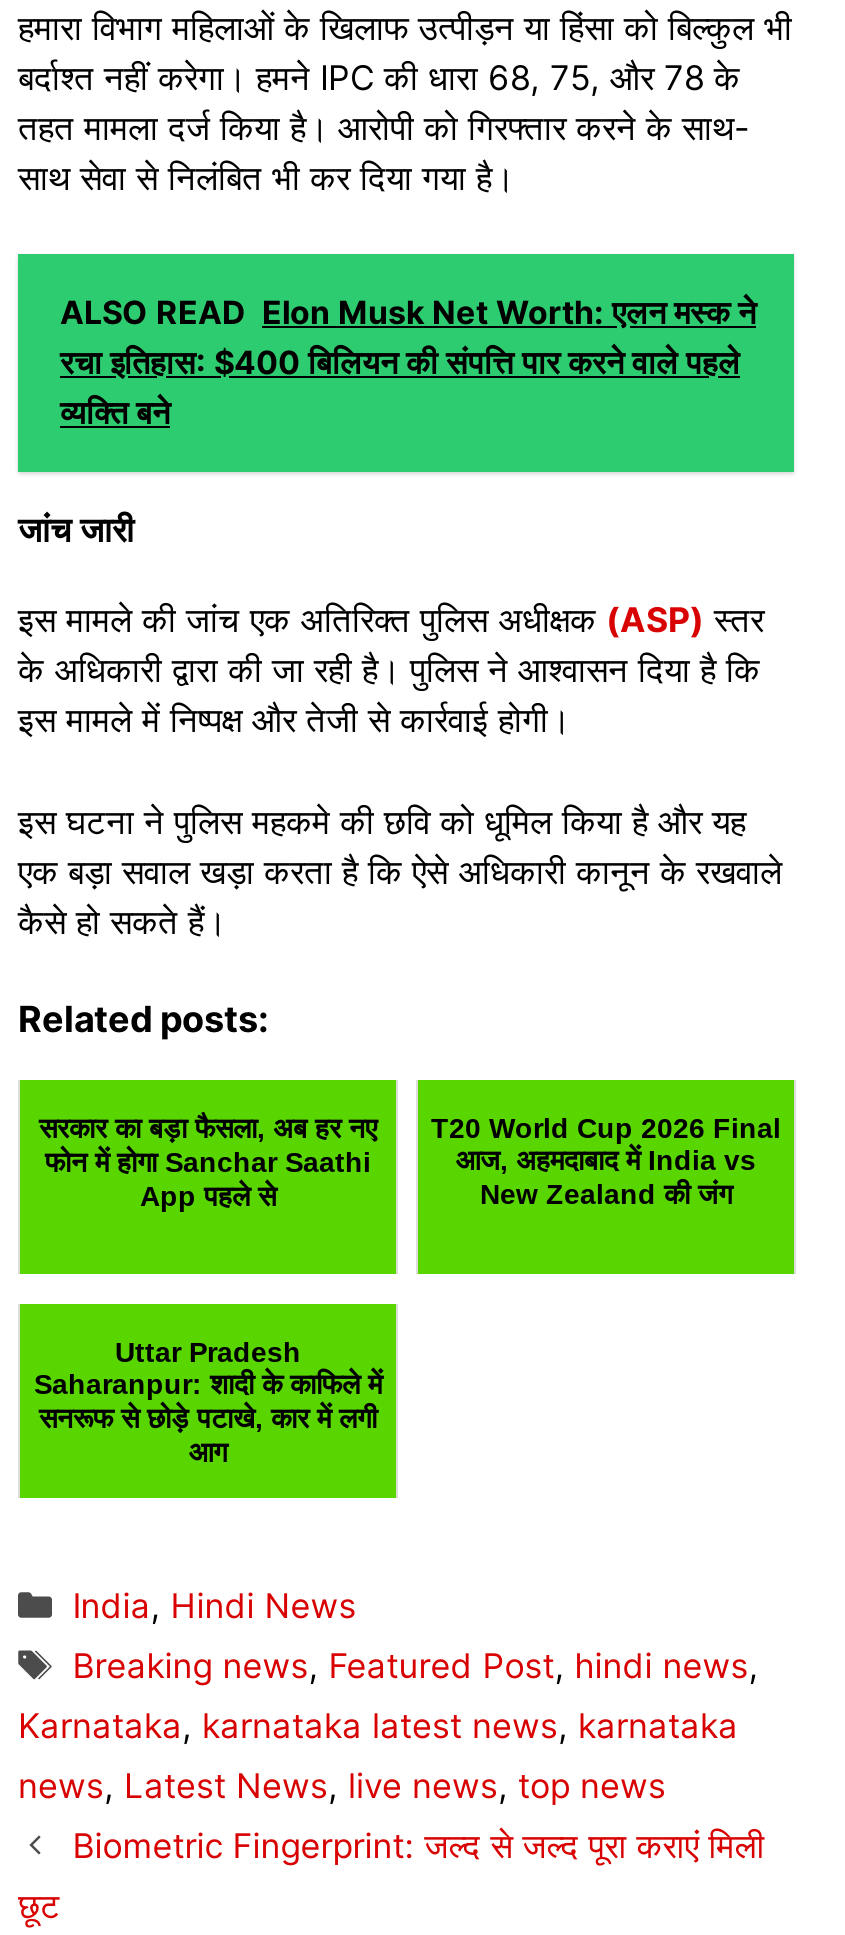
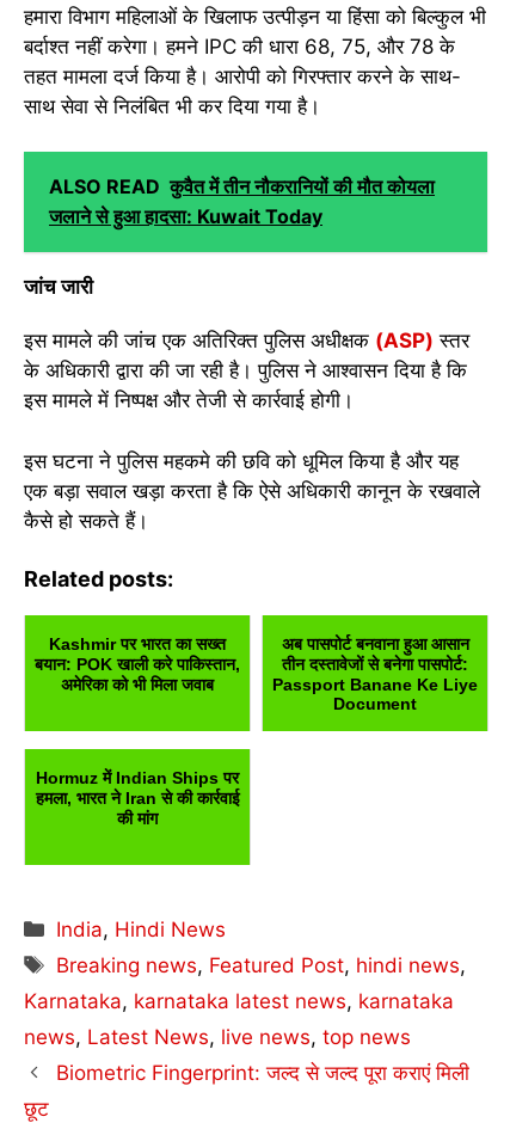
[60,292,756,432] ALSO READ Elon Musk Net Worth: एलन मस्क ने | रचा इतिहास: $400 बिलियन की संपत्ति पार करने वाले पहले | व्यक्ति बने -> [49,174,435,228] ALSO READ कुवैत में तीन नौकरानियों की मौत कोयला | जलाने से हुआ हादसा: Kuwait Today
[39,1112,377,1212] सरकार का बड़ा फैसला, अब हर नए | फोन में होगा Sanchar Saathi | App पहले से -> [35,634,240,694] Kashmir पर भारत का सख्त | बयान: POK खाली करे पाकिस्तान, | अमेरिका को भी मिला जवाब
[431,1112,781,1210] T20 World Cup 2026 Final | आज, अहमदाबाद में India vs | New Zealand की जंग -> [272,634,478,713] अब पासपोर्ट बनवाना हुआ आसान | तीन दस्तावेजों से बनेगा पासपोर्ट: | Passport Banane Ke Liye | Document
[34,1336,382,1468] Uttar Pradesh | Saharanpur: शादी के काफिले में | सनरूफ से छोड़े पटाखे, कार में लगी | आग -> [35,768,239,828] Hormuz में Indian Ships पर | हमला, भारत ने Iran से की कार्रवाई | की मांग

